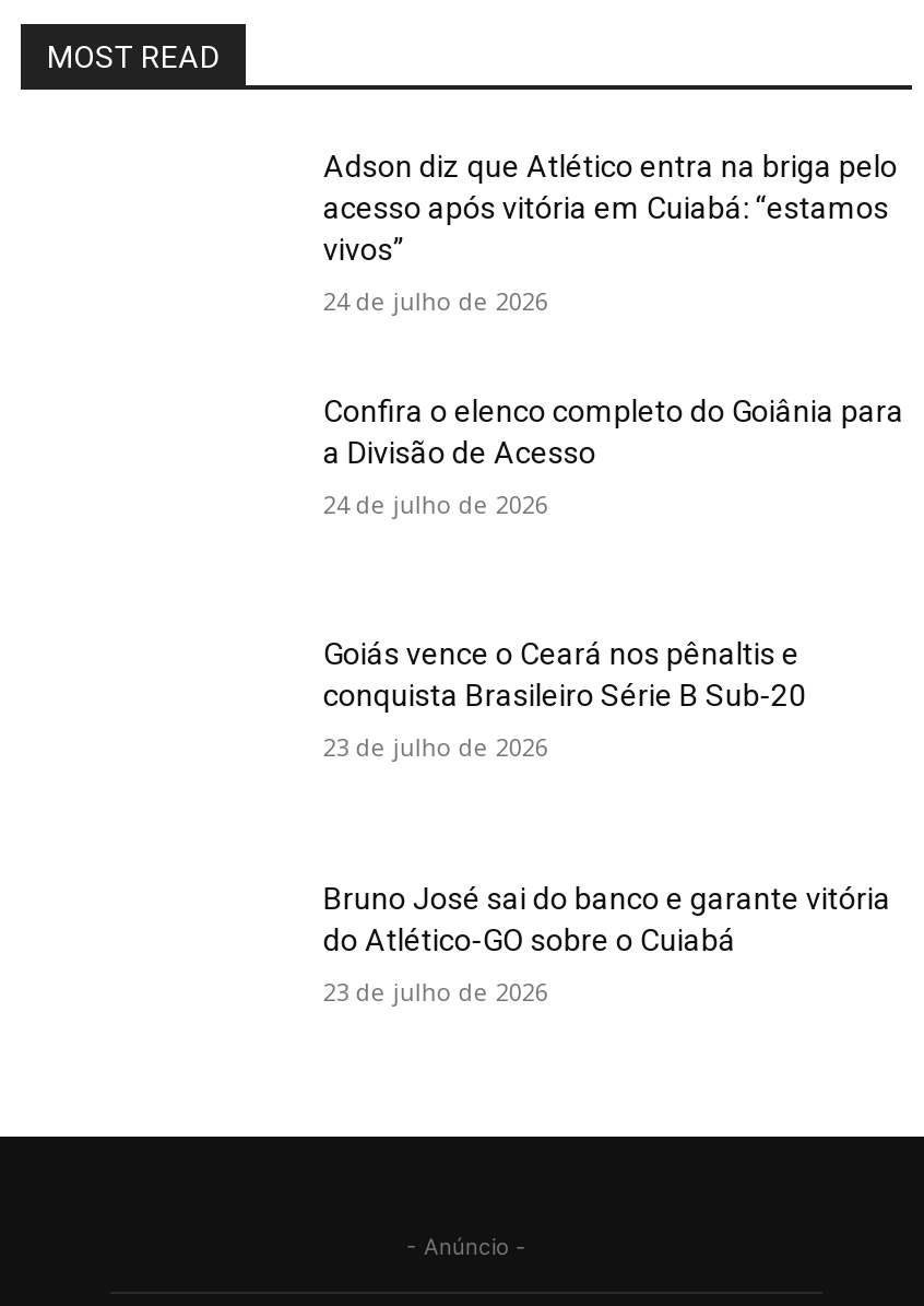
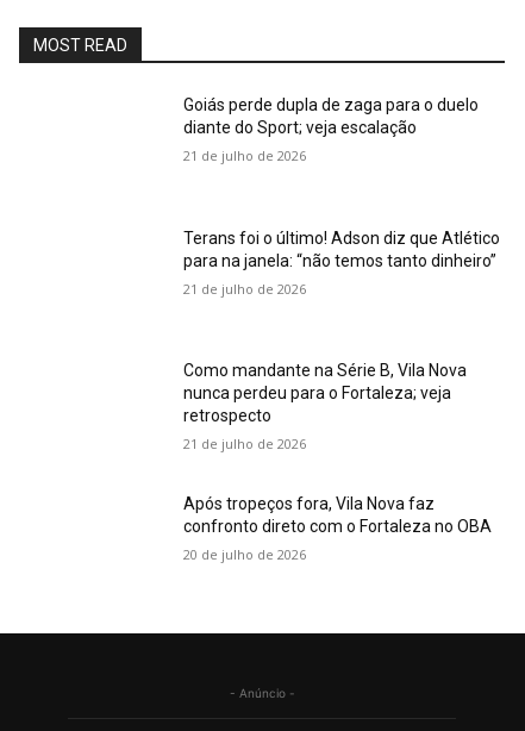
[323,149,898,267] Adson diz que Atlético entra na briga pelo | acesso após vitória em Cuiabá: “estamos | vivos” -> [184,95,479,137] Goiás perde dupla de zaga para o duelo | diante do Sport; veja escalação
[323,284,548,317] 24 de julho de 2026 -> [184,147,306,164] 21 de julho de 2026
[323,393,904,470] Confira o elenco completo do Goiânia para | a Divisão de Acesso -> [184,228,500,270] Terans foi o último! Adson diz que Atlético | para na janela: “não temos tanto dinheiro”
[323,487,548,520] 24 de julho de 2026 -> [184,280,306,297] 21 de julho de 2026
[323,637,806,713] Goiás vence o Ceará nos pênaltis e | conquista Brasileiro Série B Sub-20 -> [184,361,467,426] Como mandante na Série B, Vila Nova | nunca perdeu para o Fortaleza; veja | retrospecto
[323,731,548,764] 23 de julho de 2026 -> [184,435,306,453] 21 de julho de 2026
[323,881,891,958] Bruno José sai do banco e garante vitória | do Atlético-GO sobre o Cuiabá -> [184,494,492,536] Após tropeços fora, Vila Nova faz | confronto direto com o Fortaleza no OBA
[323,975,548,1008] 23 de julho de 2026 -> [184,545,306,563] 20 de julho de 2026

